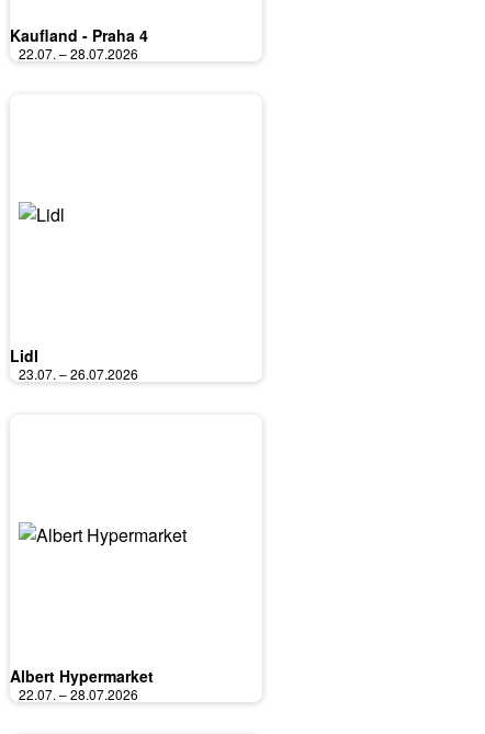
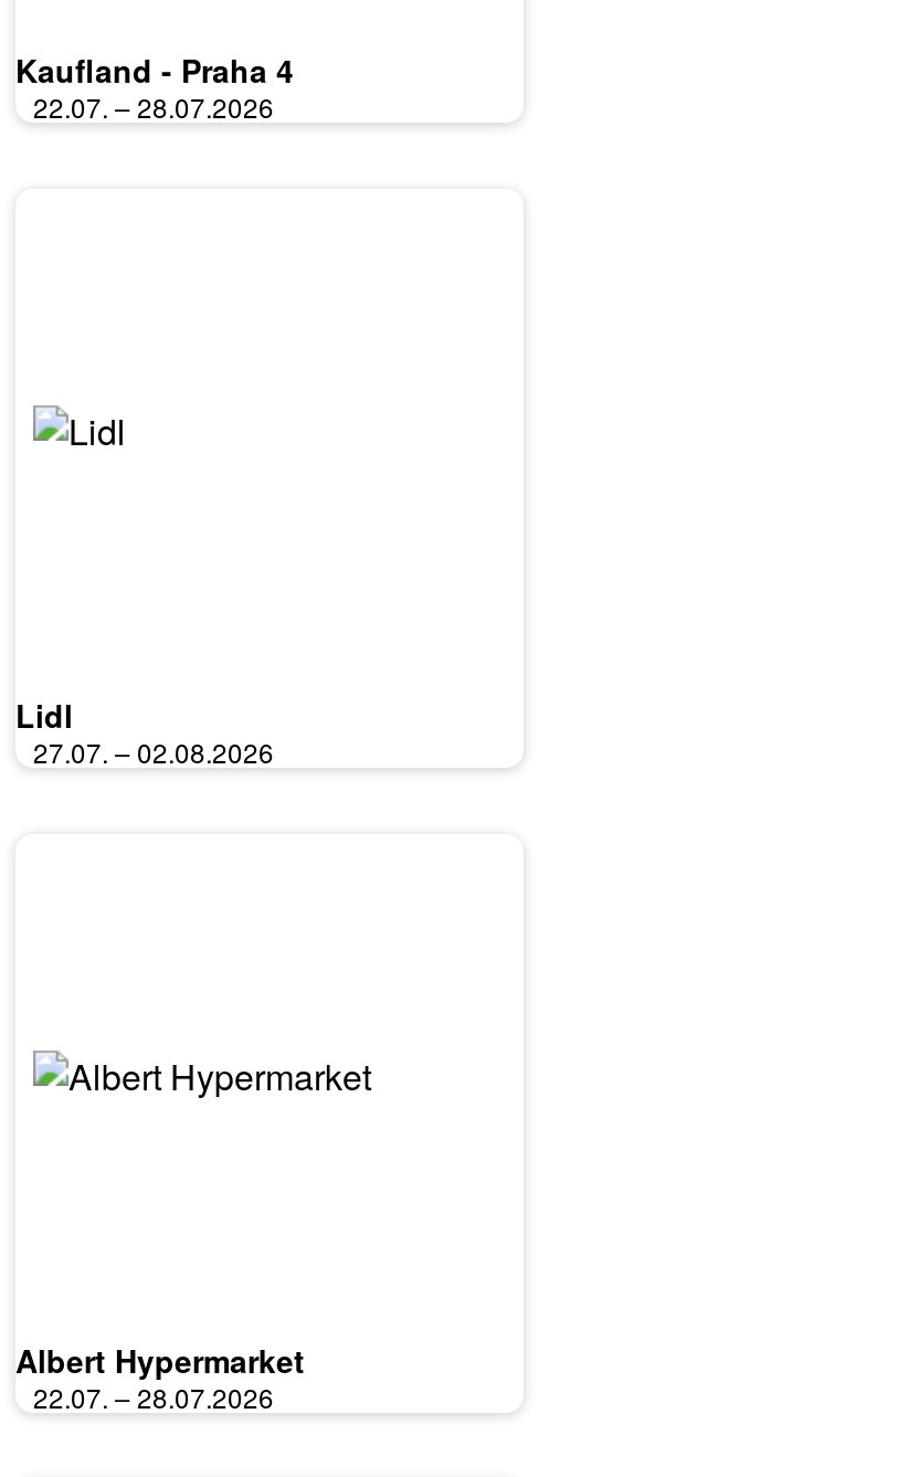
[19,364,138,383] 23.07. – 26.07.2026 -> [33,732,274,770] 27.07. – 02.08.2026

